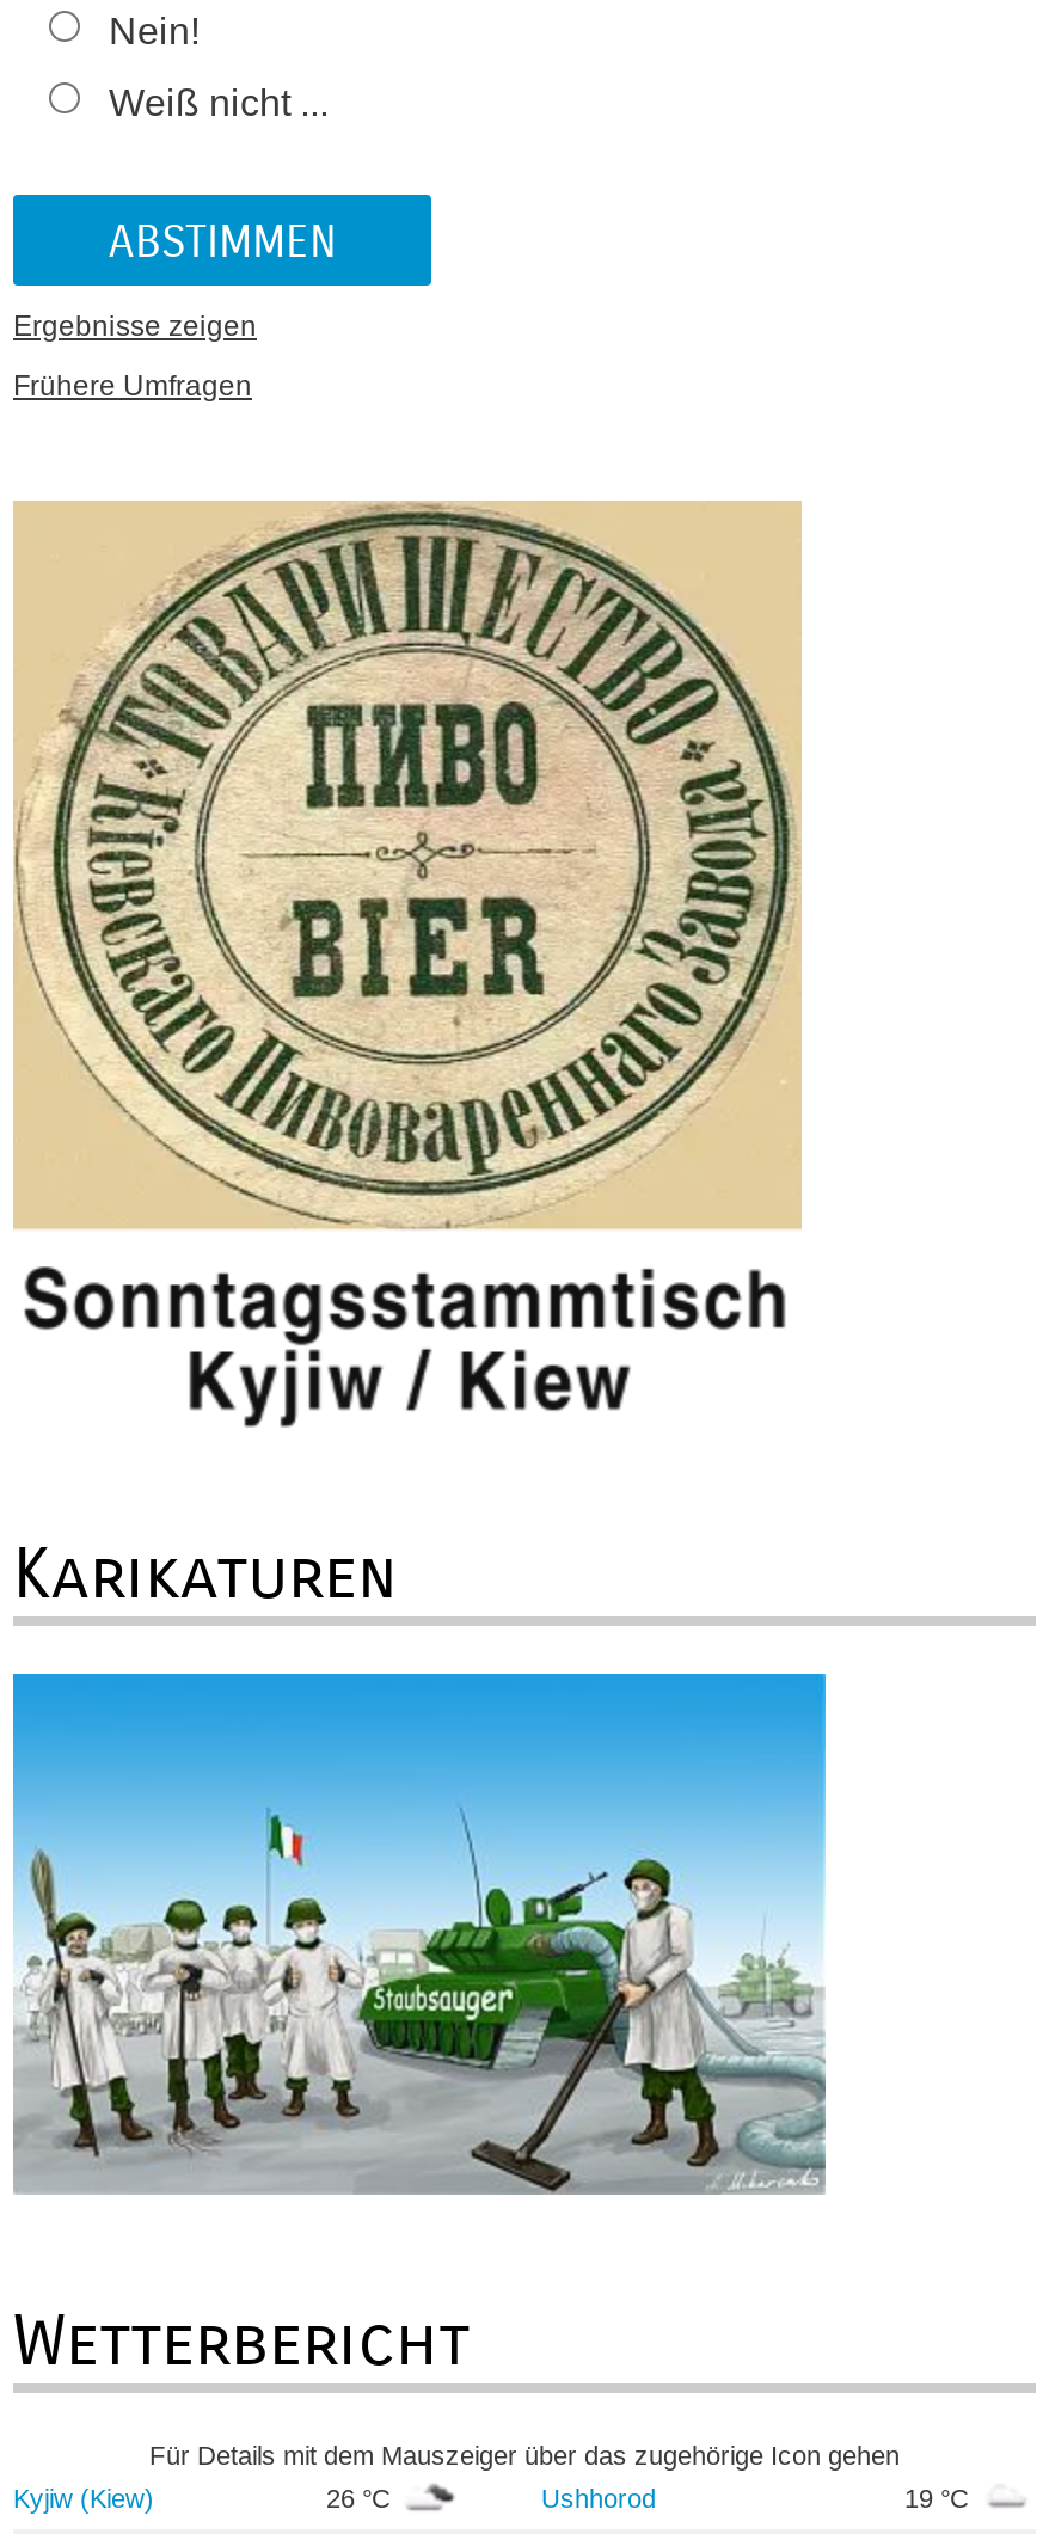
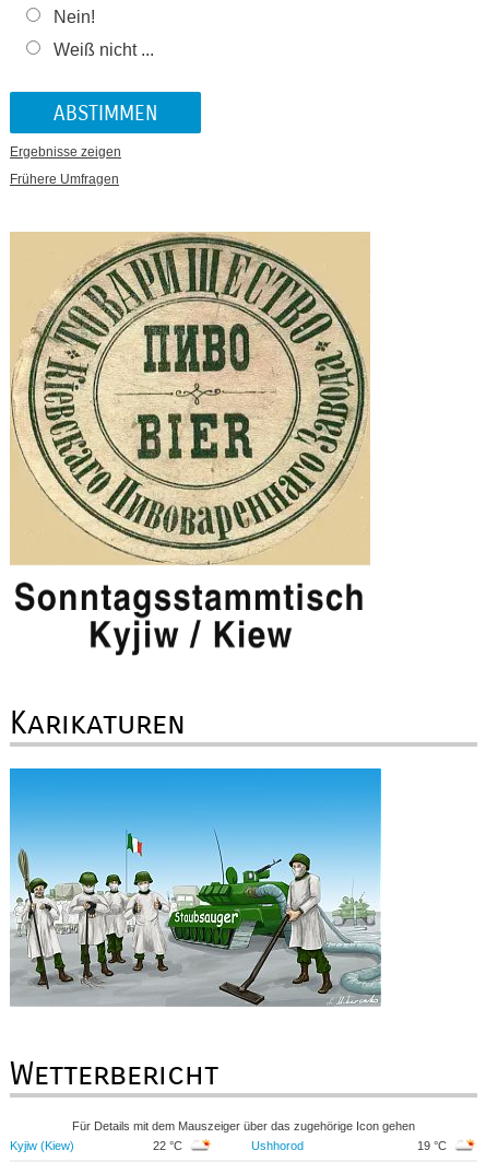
[326,2484,398,2512] 26 °C -> [153,1139,186,1152] 22 °C

